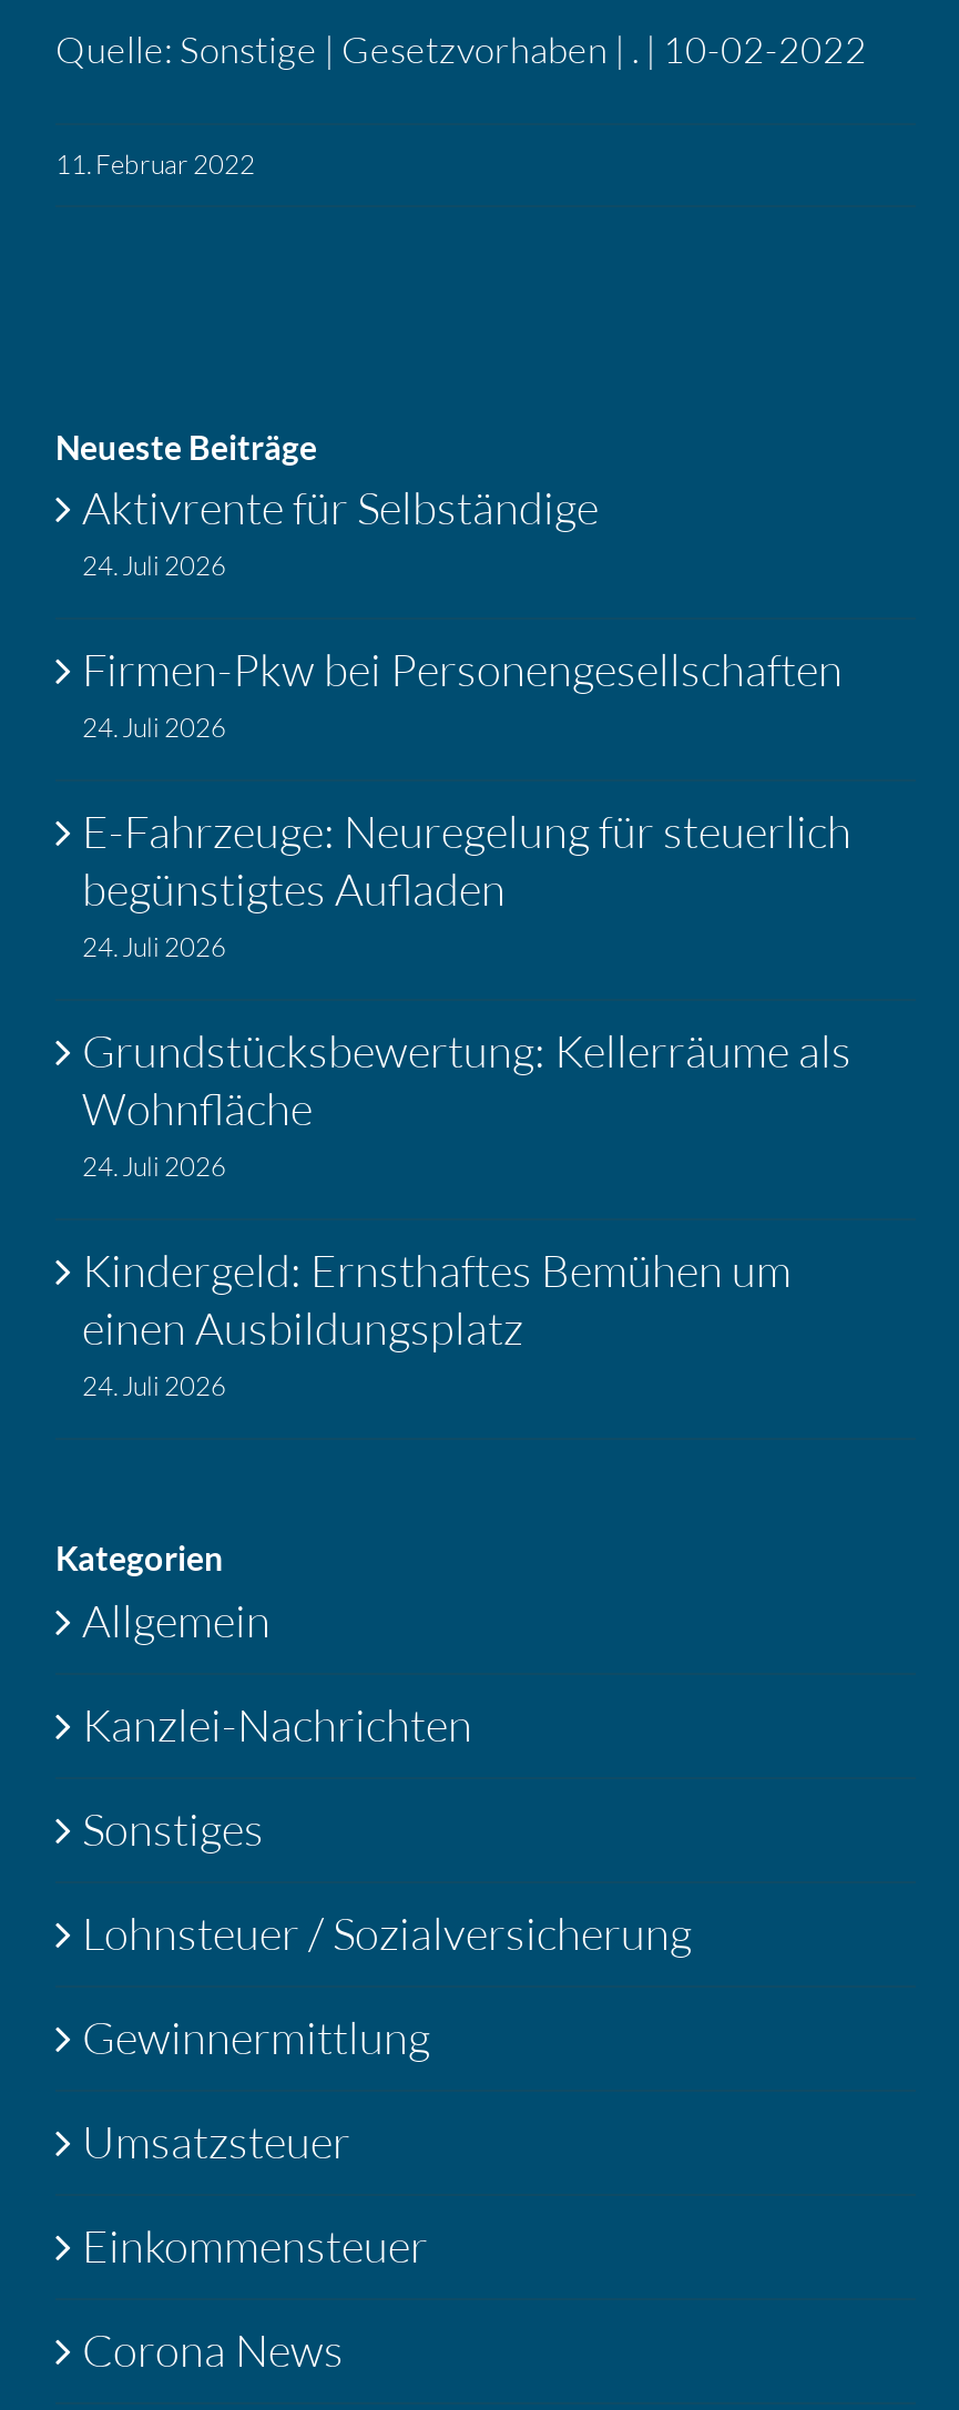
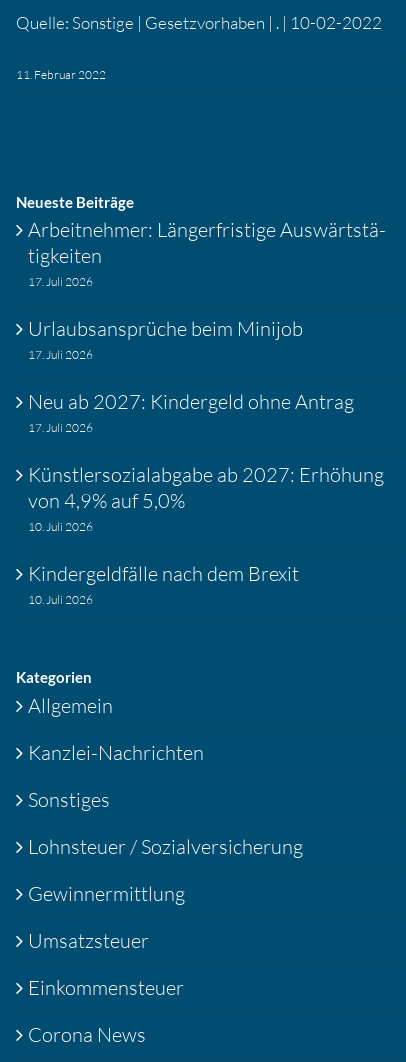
[82,481,599,583] Aktivrente für Selbständige | 24. Juli 2026 -> [28,217,386,289] Arbeitnehmer: Längerfristige Auswärtstä | tigkeiten | 17. Juli 2026
[82,643,843,745] Firmen-Pkw bei Personengesellschaften | 24. Juli 2026 -> [28,316,303,362] Urlaubsansprüche beim Minijob | 17. Juli 2026
[82,805,851,964] E-Fahrzeuge: Neuregelung für steuerlich | begünstigtes Aufladen | 24. Juli 2026 -> [28,389,354,435] Neu ab 2027: Kindergeld ohne Antrag | 17. Juli 2026
[82,1024,851,1184] Grundstücksbewertung: Kellerräume als | Wohnfläche | 24. Juli 2026 -> [28,462,384,534] Künstlersozialabgabe ab 2027: Erhöhung | von 4,9% auf 5,0% | 10. Juli 2026
[82,1244,792,1403] Kindergeld: Ernsthaftes Bemühen um | einen Ausbildungsplatz | 24. Juli 2026 -> [28,561,299,607] Kindergeldfälle nach dem Brexit | 10. Juli 2026

